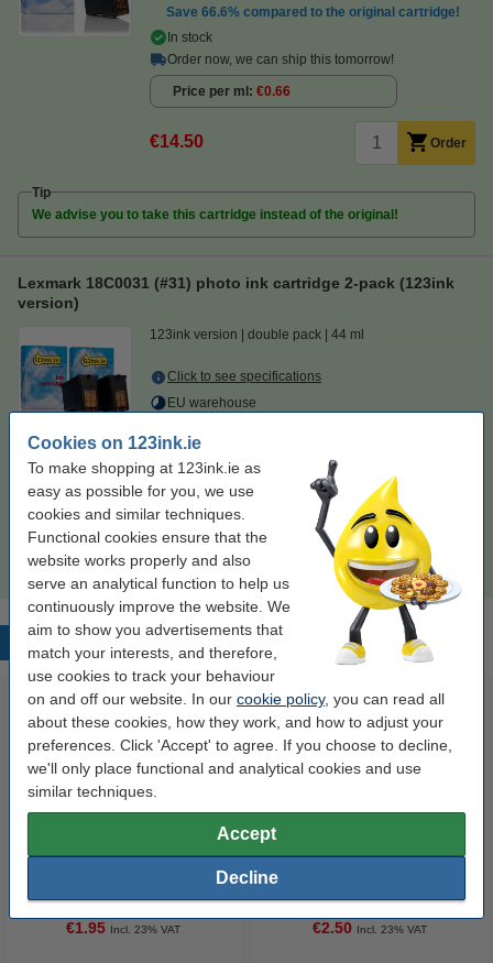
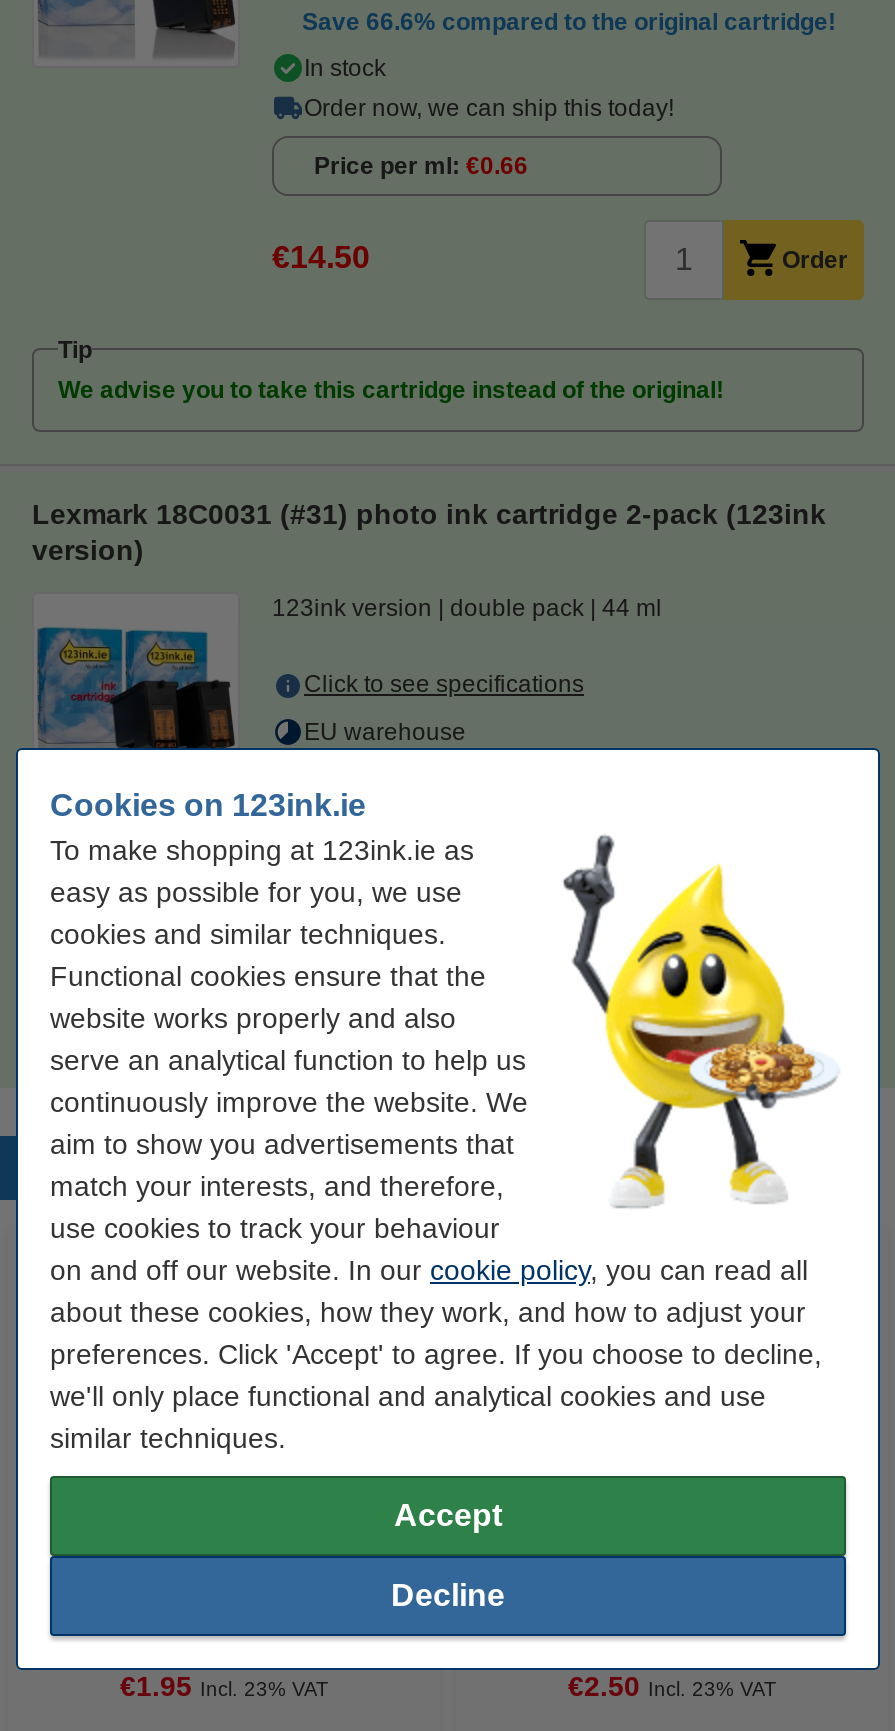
[167,52,394,67] Order now, we can ship this tomorrow! -> [304,94,674,122] Order now, we can ship this today!

